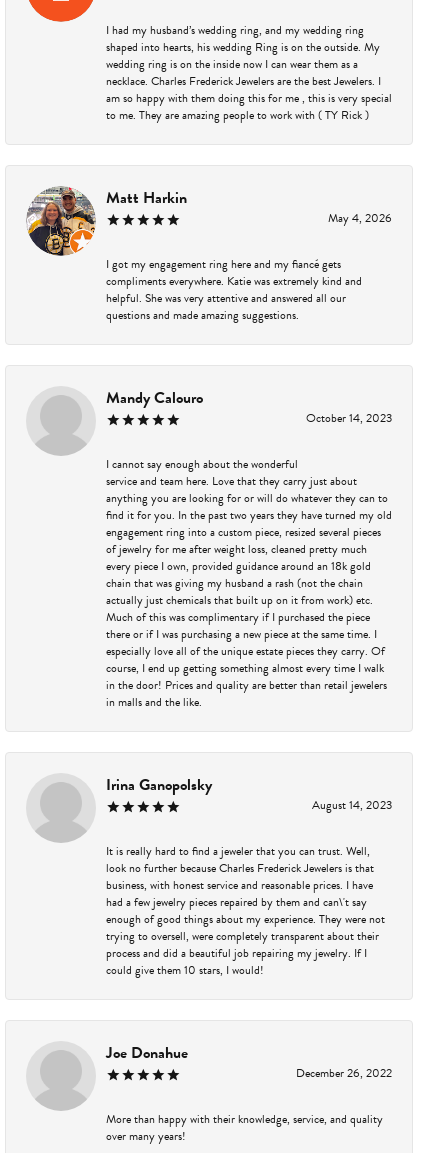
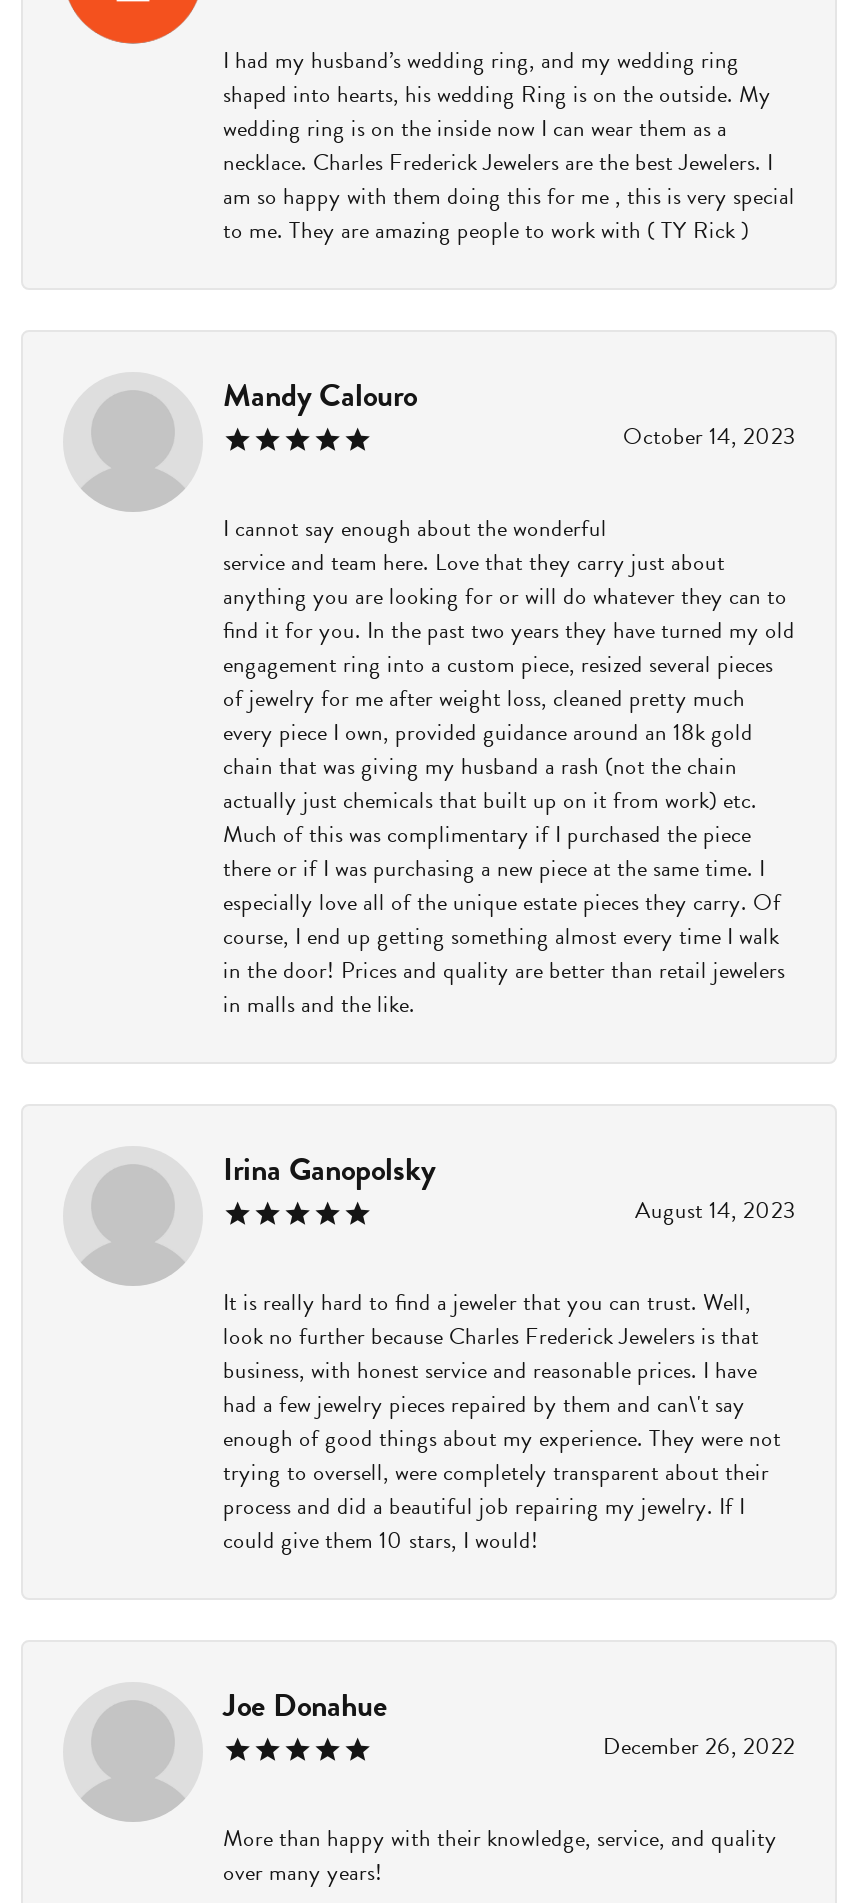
[27,186,392,324] [image] | Matt Harkin | May 4, 2026 | I got my engagement ring here and my fiancé gets | compliments everywhere. Katie was extremely kind and | helpful. She was very attentive and answered all our | questions and made amazing suggestions. -> none

